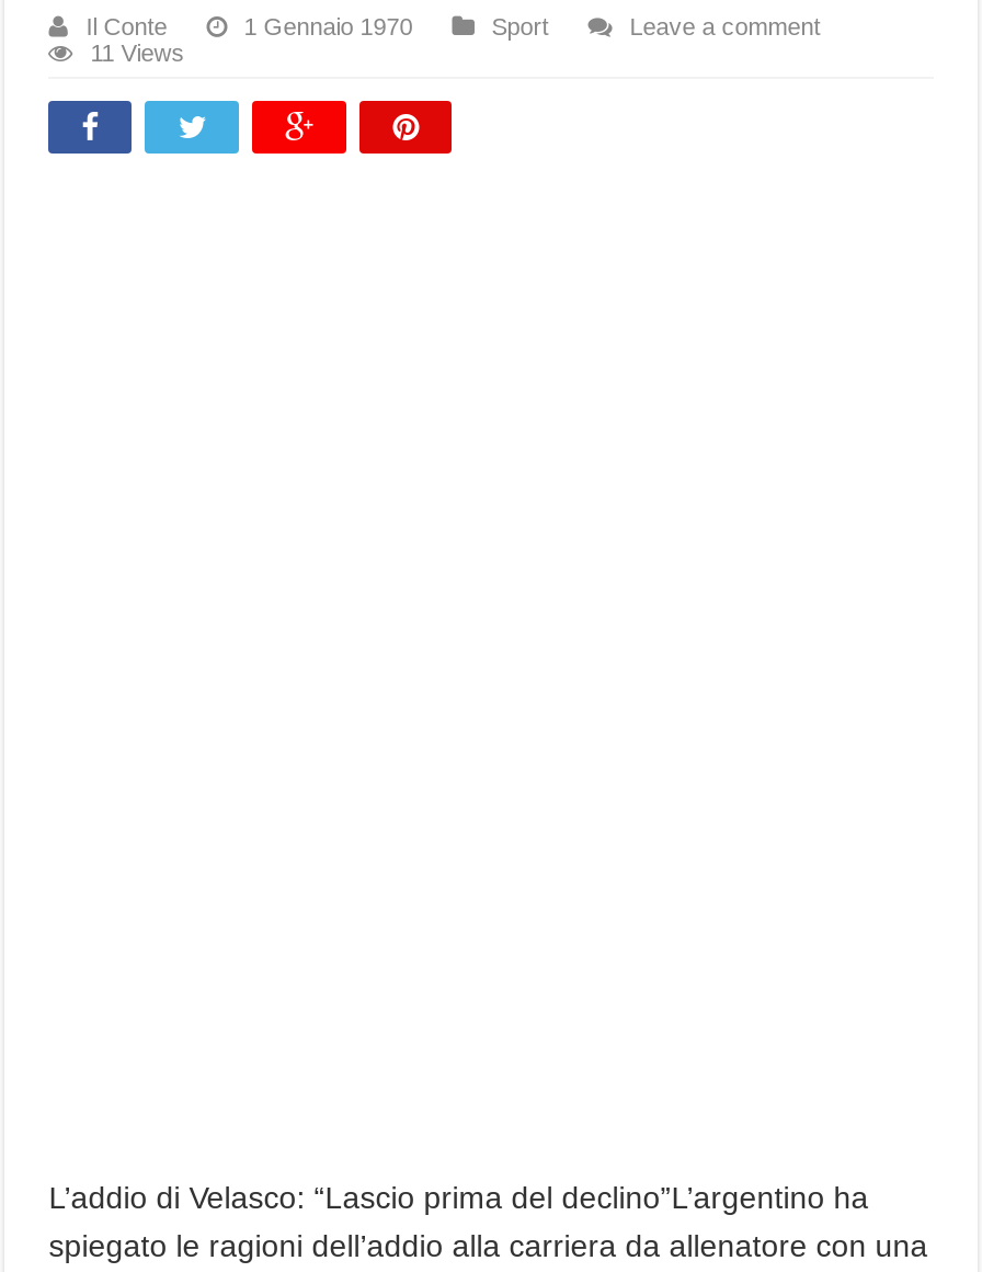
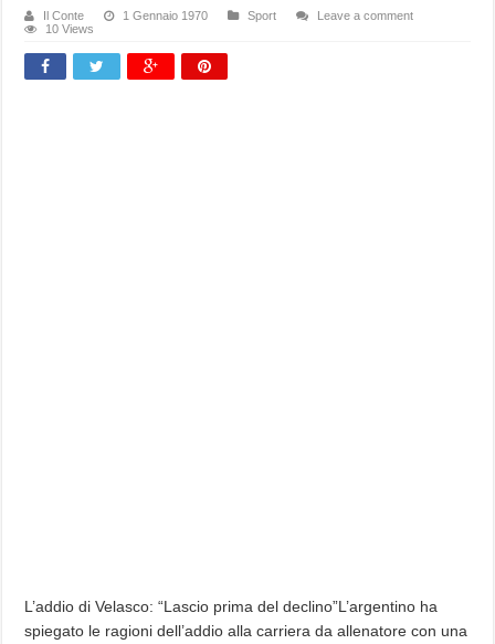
[90,40,185,66] 11 Views -> [46,22,94,36] 10 Views

